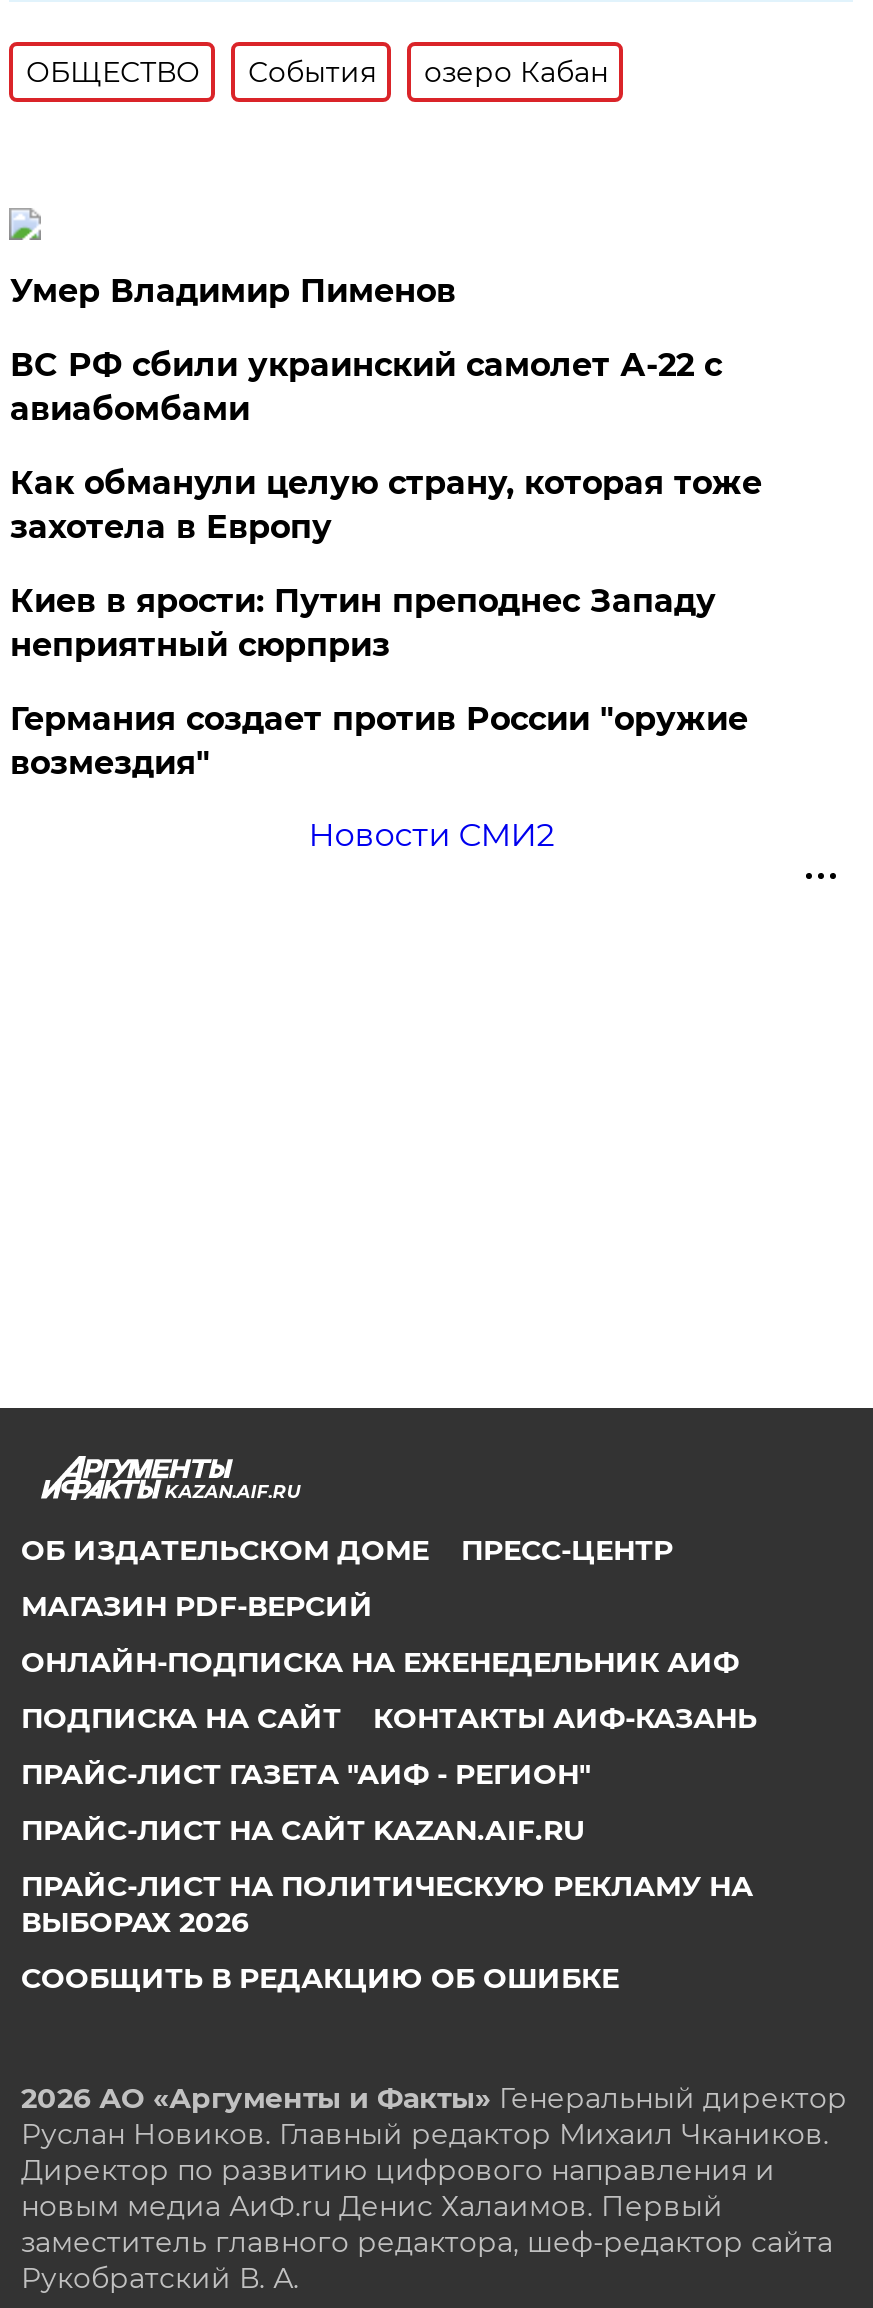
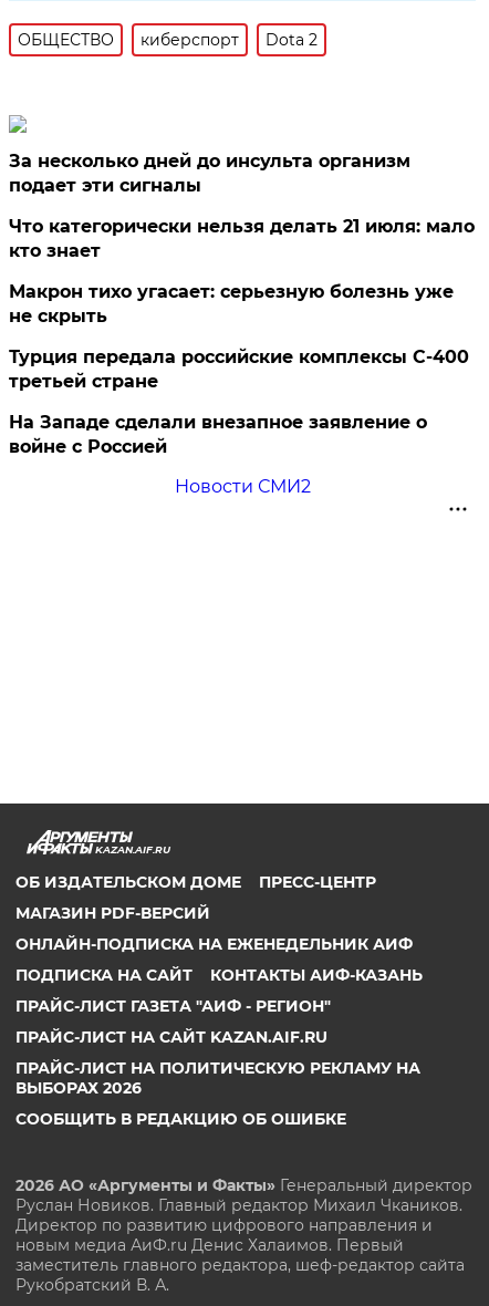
[248,53,608,89] События | озеро Кабан -> [141,30,318,49] киберспорт | Dota 2
[10,271,456,309] Умер Владимир Пименов -> [9,150,411,196] За несколько дней до инсульта организм | подает эти сигналы
[10,345,722,427] ВС РФ сбили украинский самолет А-22 с | авиабомбами -> [9,215,475,261] Что категорически нельзя делать 21 июля: мало | кто знает
[10,463,762,545] Как обманули целую страну, которая тоже | захотела в Европу -> [9,281,454,326] Макрон тихо угасает: серьезную болезнь уже | не скрыть
[10,581,716,663] Киев в ярости: Путин преподнес Западу | неприятный сюрприз -> [9,346,470,391] Турция передала российские комплексы С-400 | третьей стране
[10,699,748,781] Германия создает против России "оружие | возмездия" -> [9,411,427,457] На Западе сделали внезапное заявление о | войне с Россией

